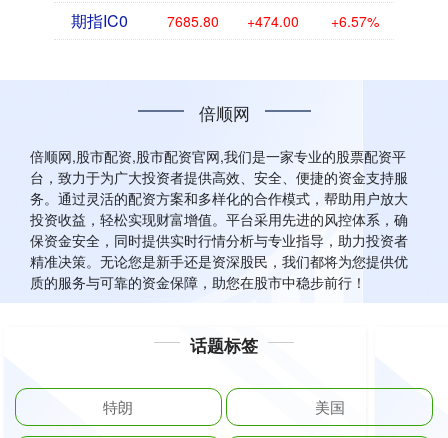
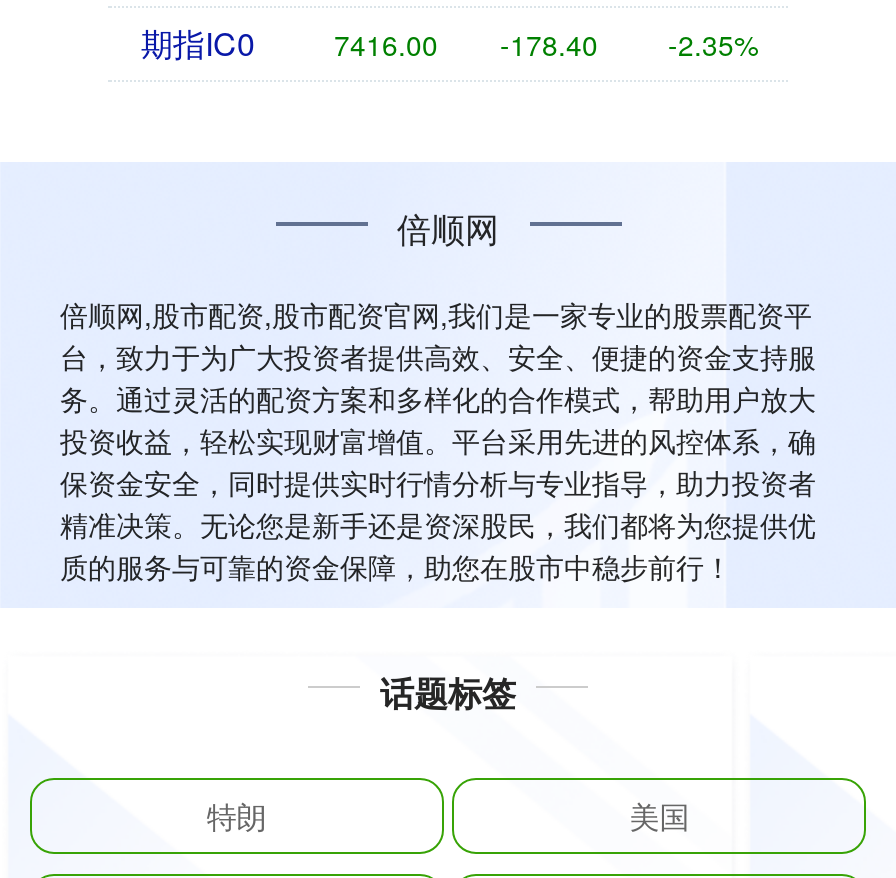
[167,11,219,31] 7685.80 -> [334,25,438,65] 7416.00
[247,11,299,31] +474.00 -> [500,25,598,65] -178.40
[331,11,379,31] +6.57% -> [668,25,758,65] -2.35%

